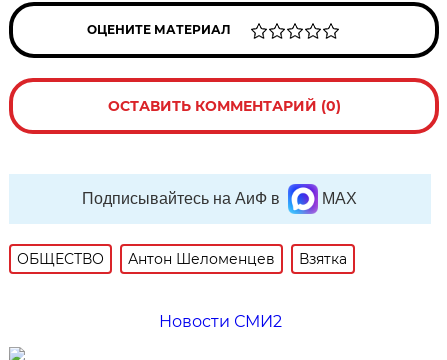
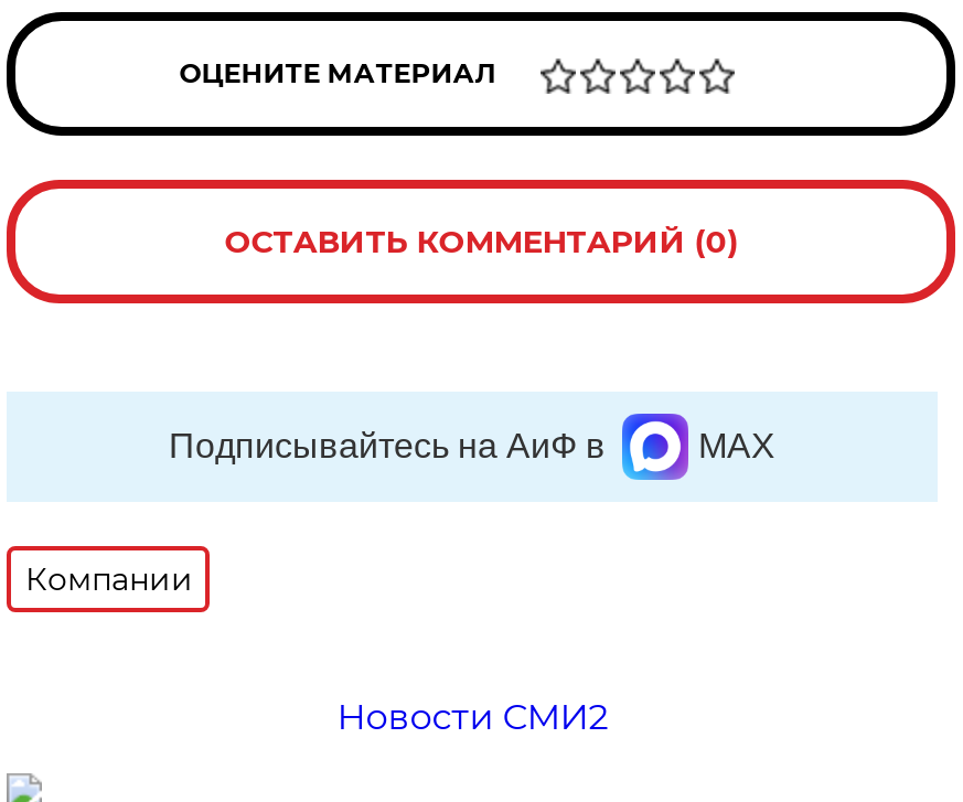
[17,250,347,268] ОБЩЕСТВО | Антон Шеломенцев | Взятка -> [25,559,193,599] Компании

